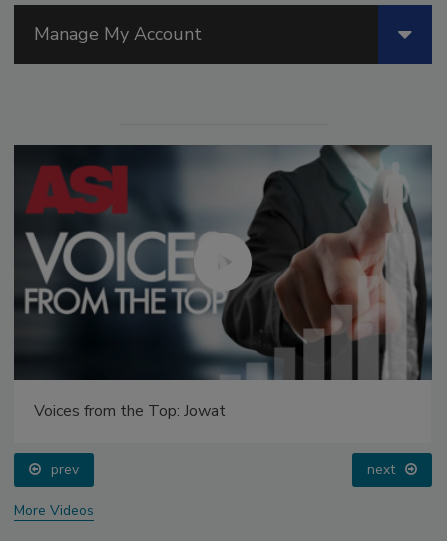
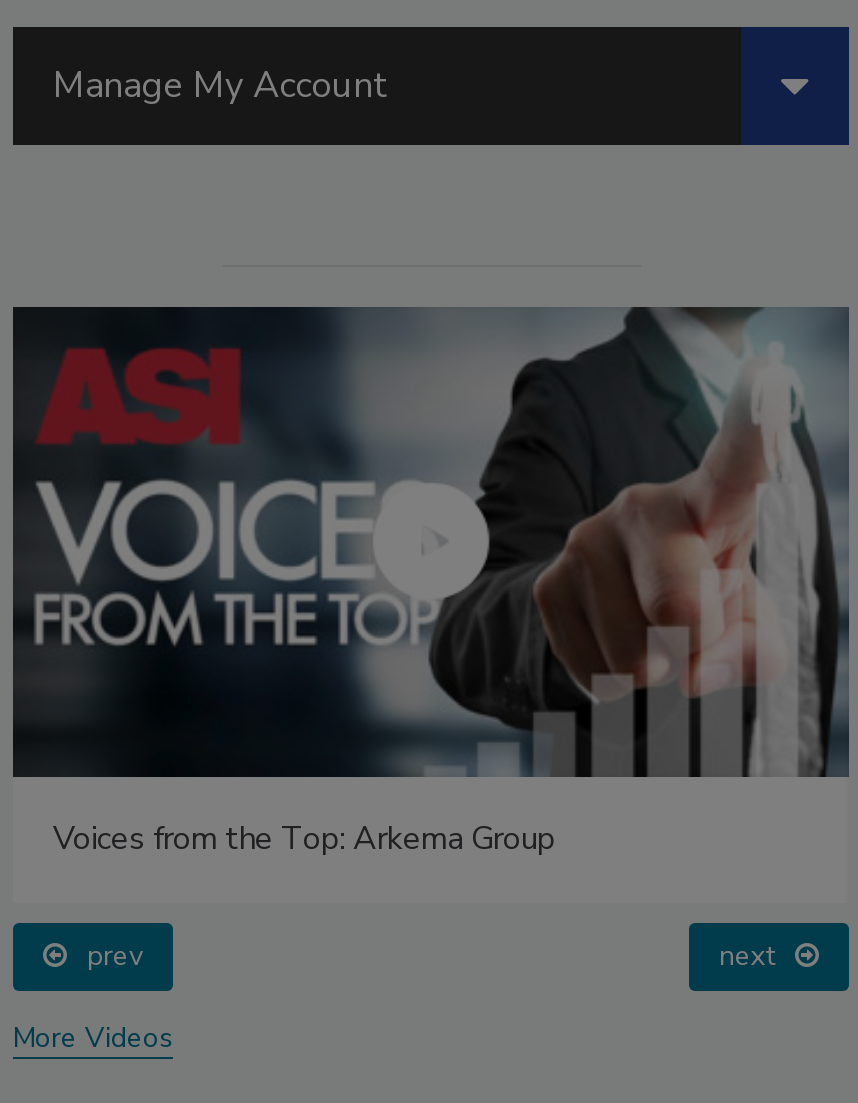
[34,400,226,422] Voices from the Top: Jowat -> [53,817,555,861] Voices from the Top: Arkema Group

